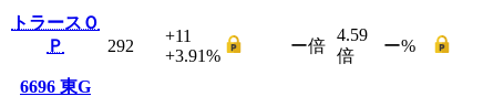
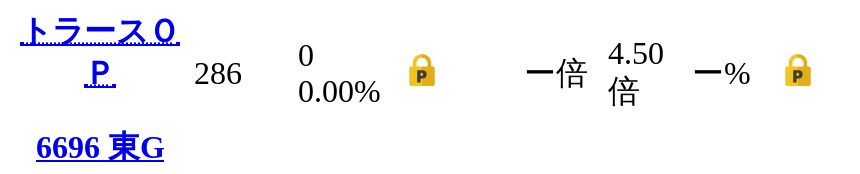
[165,26,192,45] +11 -> [298,38,314,72] 0
[337,25,368,44] 4.59 -> [608,36,664,70] 4.50
[107,36,134,55] 292 -> [194,56,242,90] 286
[165,46,220,65] +3.91% -> [298,74,380,108] 0.00%

